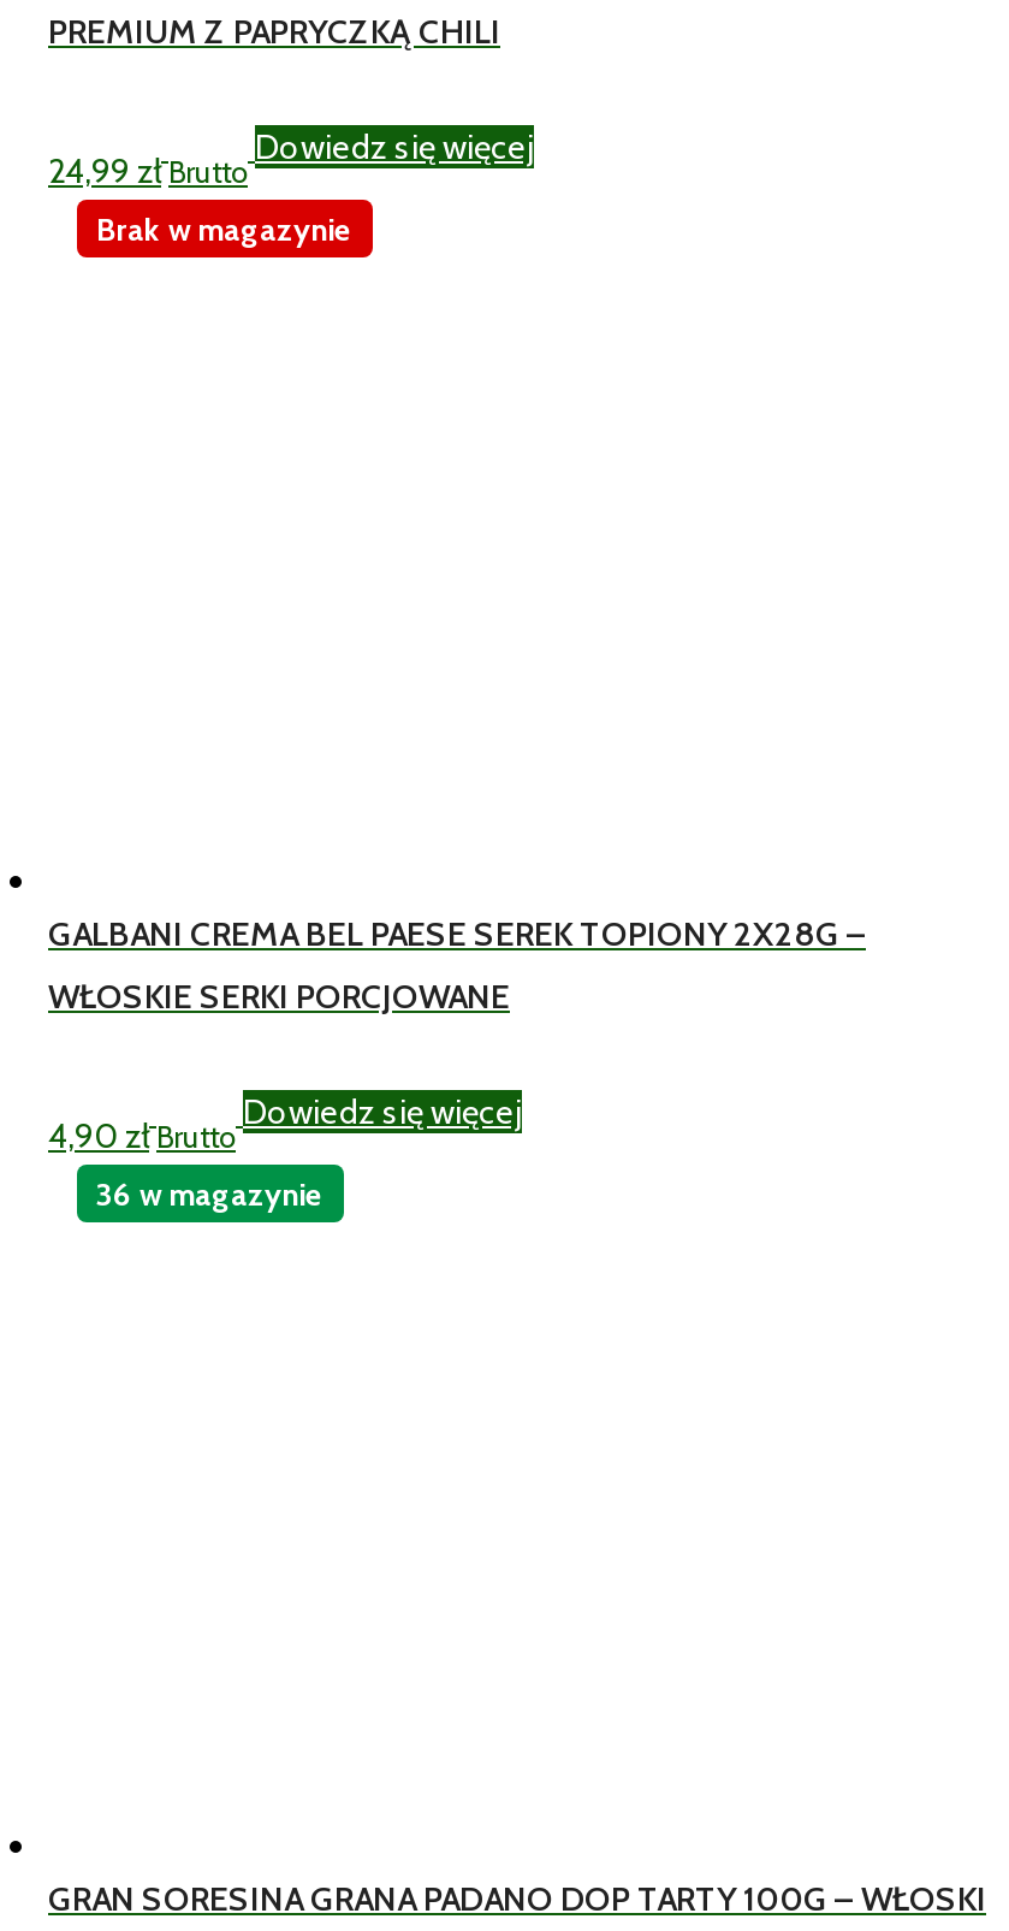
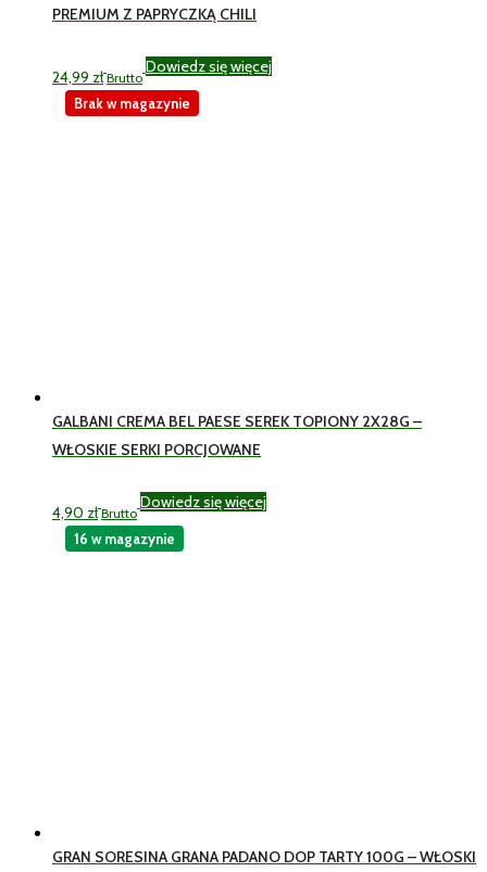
[96,1174,325,1212] 36 w magazynie -> [74,530,175,547] 16 w magazynie

